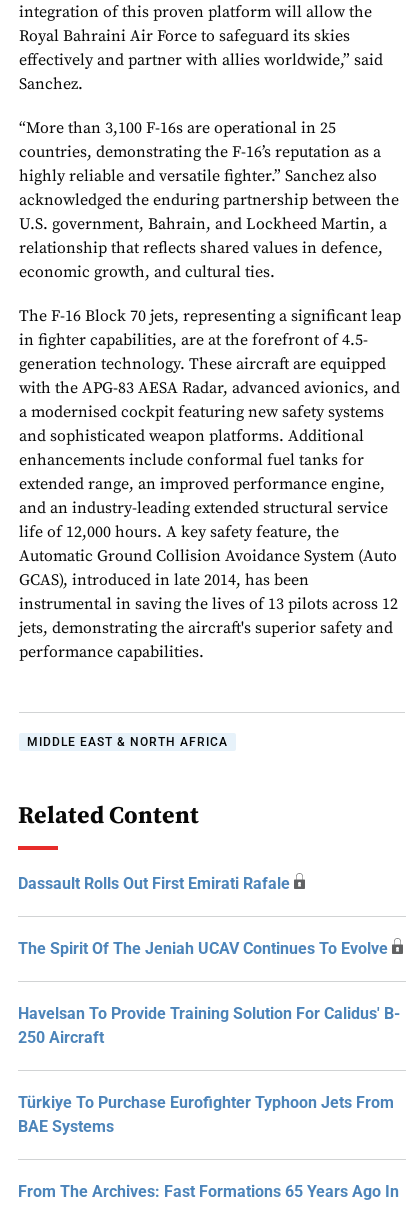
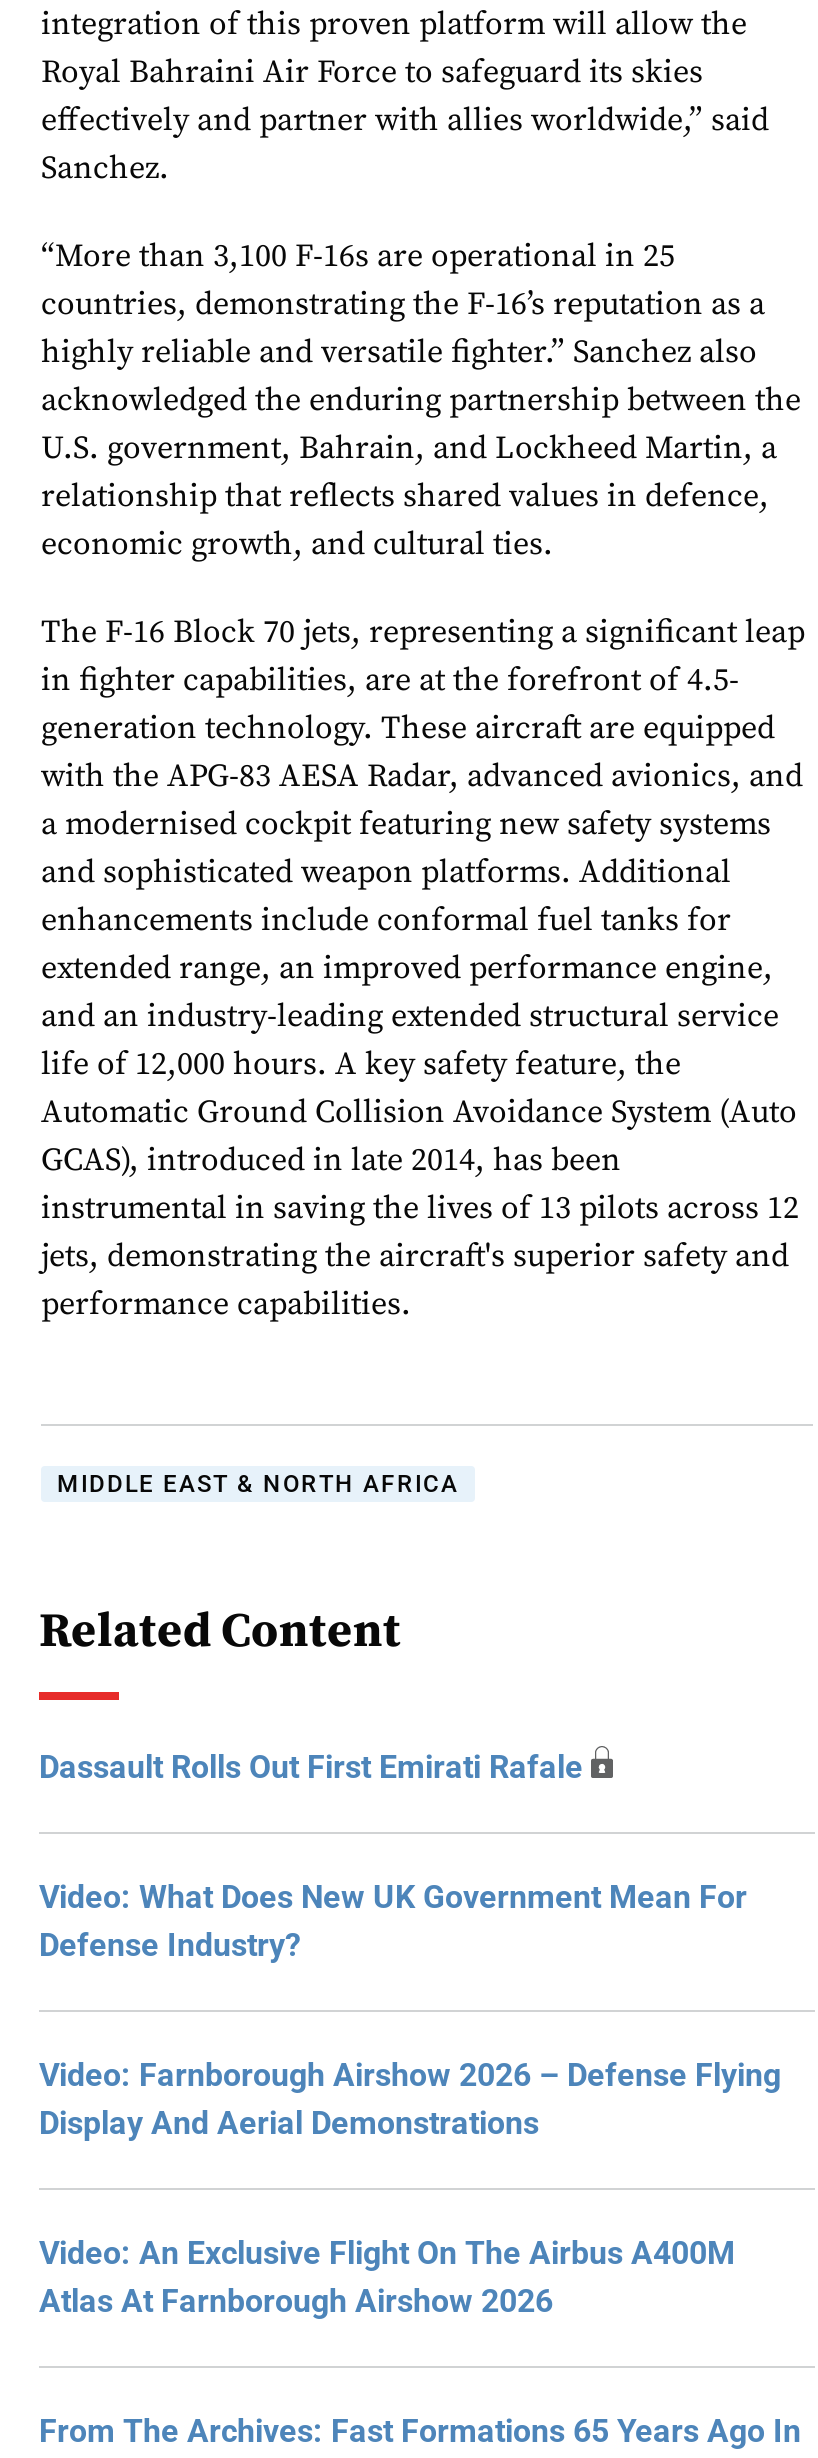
[18,939,388,958] The Spirit Of The Jeniah UCAV Continues To Evolve -> [39,1878,747,1964] Video: What Does New UK Government Mean For | Defense Industry?
[18,1004,400,1047] Havelsan To Provide Training Solution For Calidus' B- | 250 Aircraft -> [39,2056,781,2142] Video: Farnborough Airshow 2026 – Defense Flying | Display And Aerial Demonstrations
[18,1093,394,1136] Türkiye To Purchase Eurofighter Typhoon Jets From | BAE Systems -> [39,2234,735,2320] Video: An Exclusive Flight On The Airbus A400M | Atlas At Farnborough Airshow 2026

